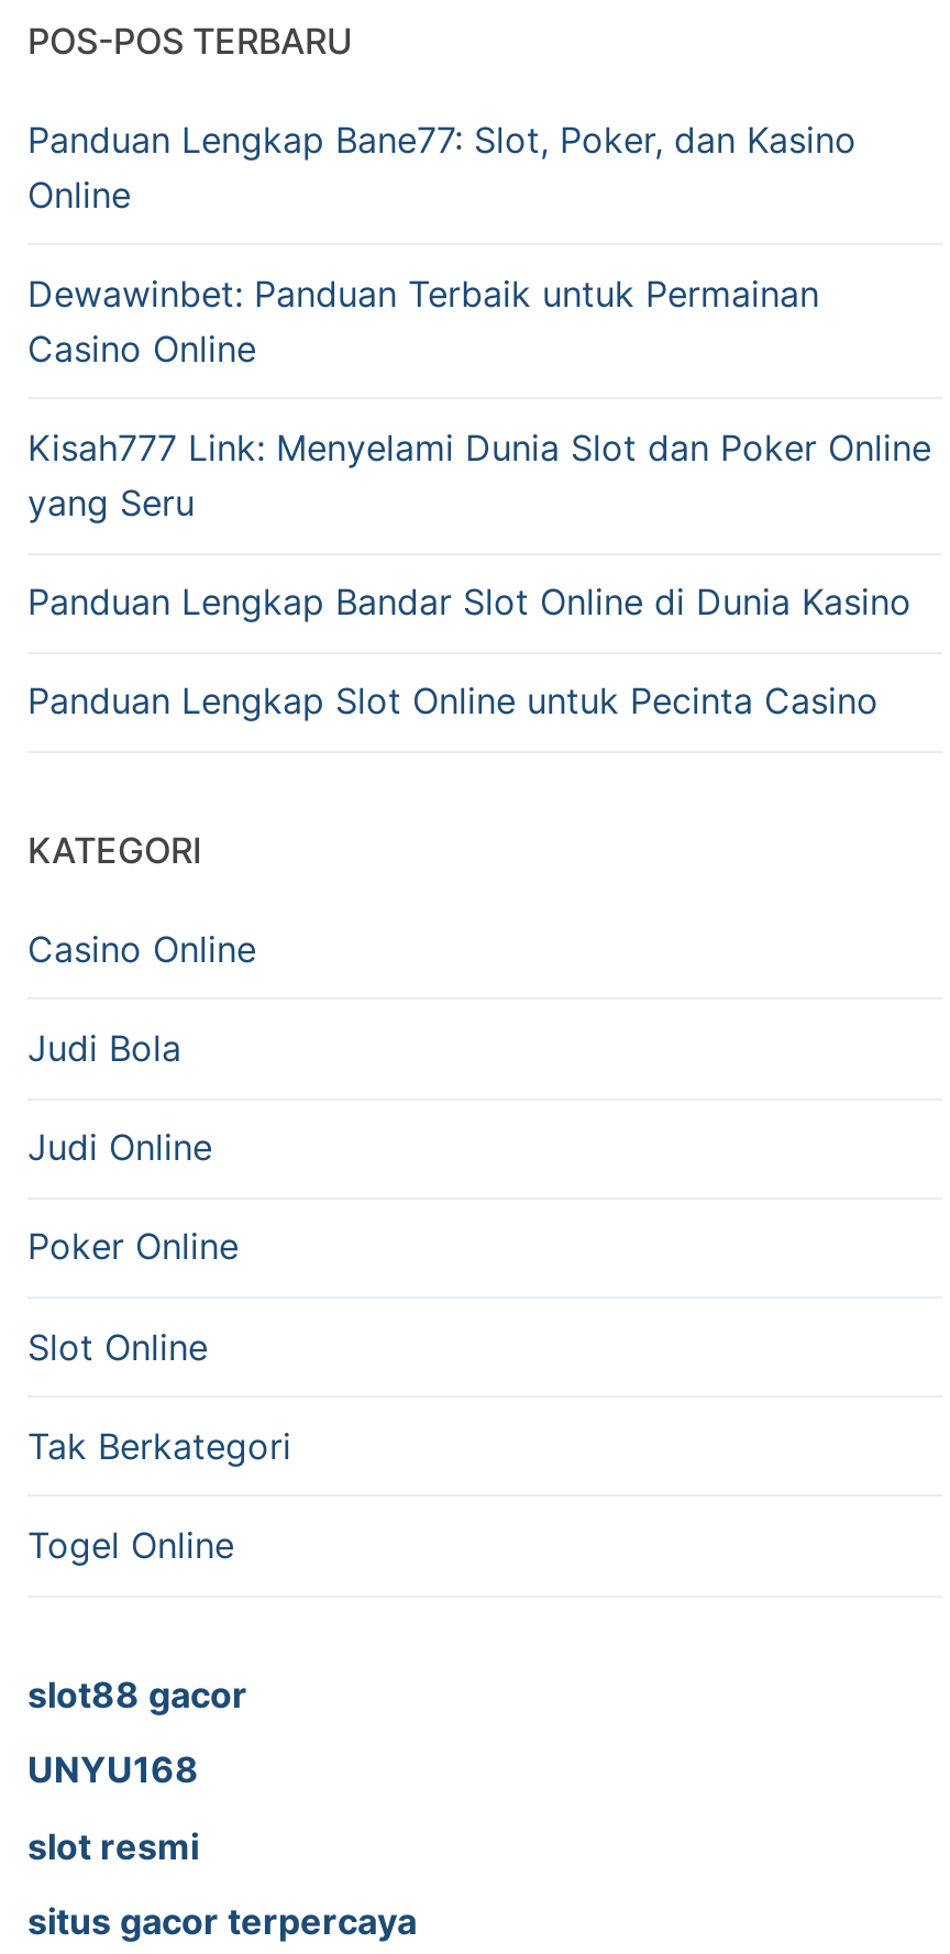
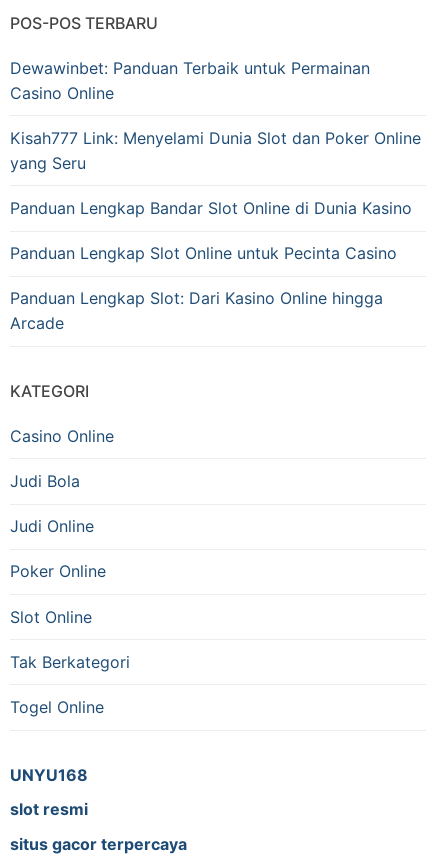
[27,117,857,216] Panduan Lengkap Bane77: Slot, Poker, dan Kasino | Online -> none
moved [27,271,931,723] -> [10,57,421,263]: Dewawinbet: Panduan Terbaik untuk Permainan | Casino Online | Kisah777 Link: Menyelami Dunia Slot dan Poker Online | yang Seru | Panduan Lengkap Bandar Slot Online di Dunia Kasino | Panduan Lengkap Slot Online untuk Pecinta Casino
none -> [10,288,383,333] Panduan Lengkap Slot: Dari Kasino Online hingga | Arcade
[27,1672,247,1716] slot88 gacor -> none

